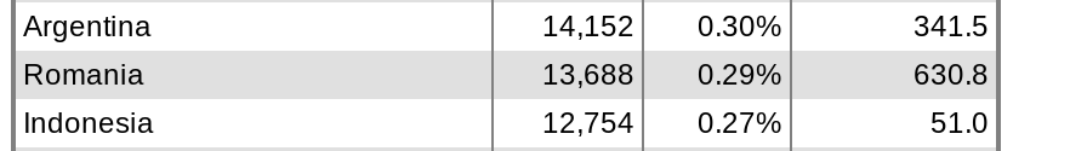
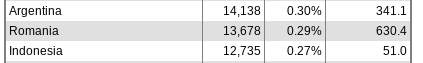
[542,10,782,43] 14,152 0.30% -> [223,4,322,18] 14,138 0.30%
[914,10,989,43] 341.5 -> [376,4,407,18] 341.1
[542,58,782,92] 13,688 0.29% -> [223,24,322,38] 13,678 0.29%
[914,58,989,92] 630.8 -> [376,24,407,38] 630.4
[542,106,782,140] 12,754 0.27% -> [223,44,322,58] 12,735 0.27%

